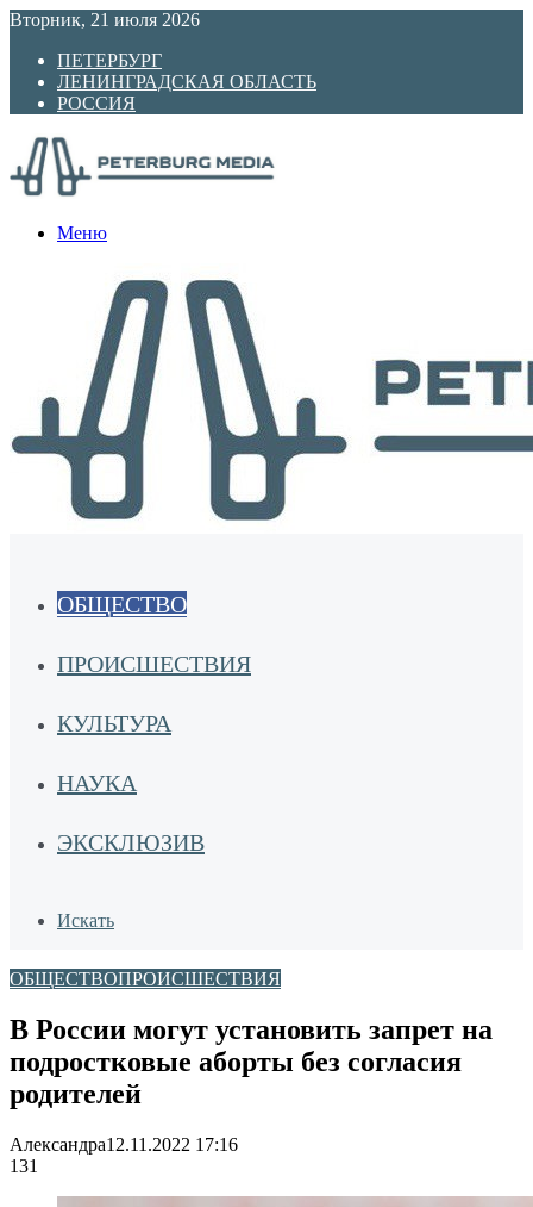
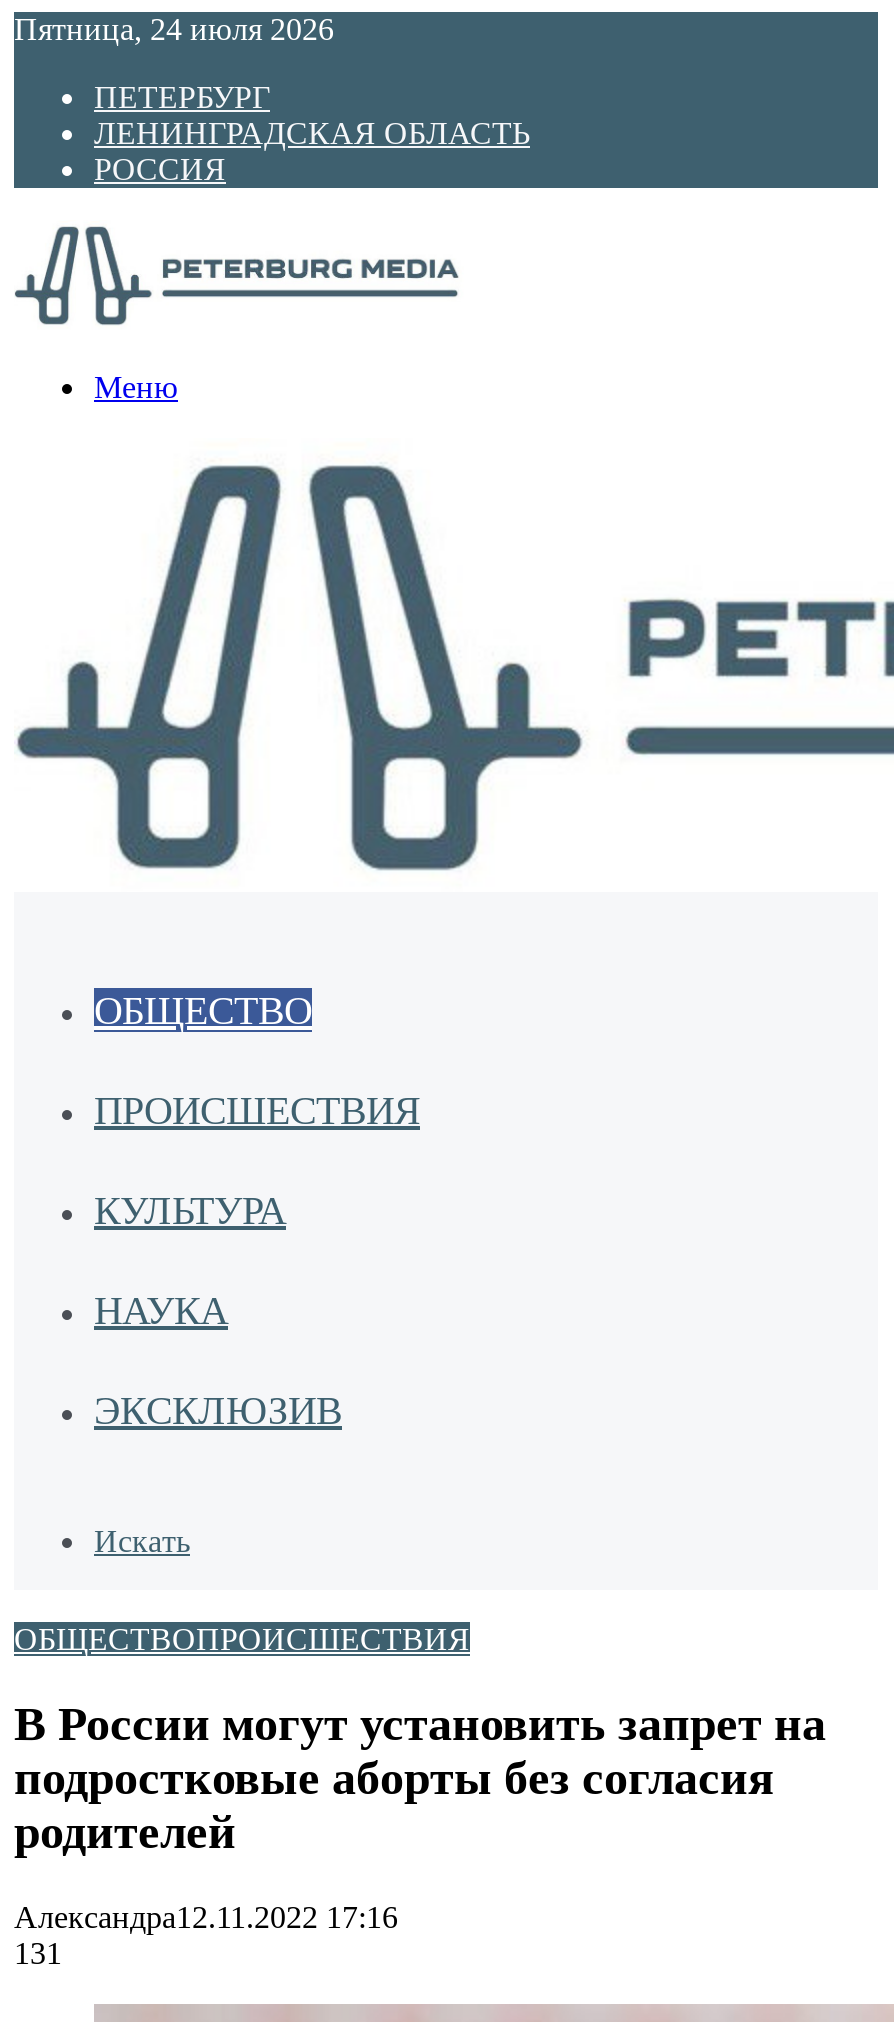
[10,10,200,30] Вторник, 21 июля 2026 -> [14,12,334,46] Пятница, 24 июля 2026

